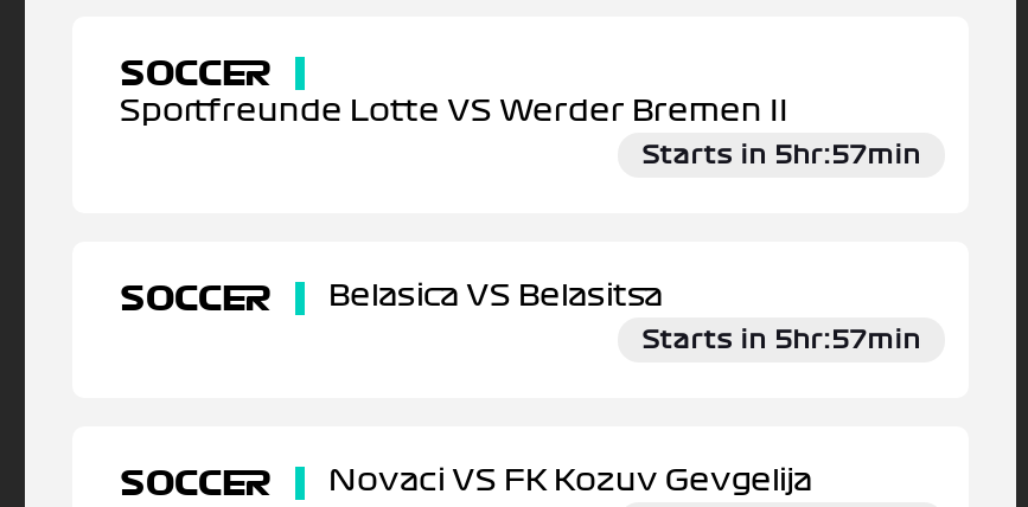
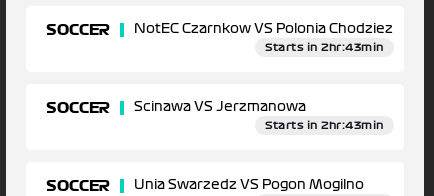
[120,97,788,126] Sportfreunde Lotte VS Werder Bremen II -> [134,23,393,35] NotEC Czarnkow VS Polonia Chodziez
[642,142,921,168] Starts in 5hr:57min -> [265,42,384,53] Starts in 2hr:43min
[328,282,663,310] Belasica VS Belasitsa -> [134,101,306,113] Scinawa VS Jerzmanowa
[642,327,921,353] Starts in 5hr:57min -> [265,120,384,131] Starts in 2hr:43min
[328,467,812,495] Novaci VS FK Kozuv Gevgelija -> [134,179,364,191] Unia Swarzedz VS Pogon Mogilno

